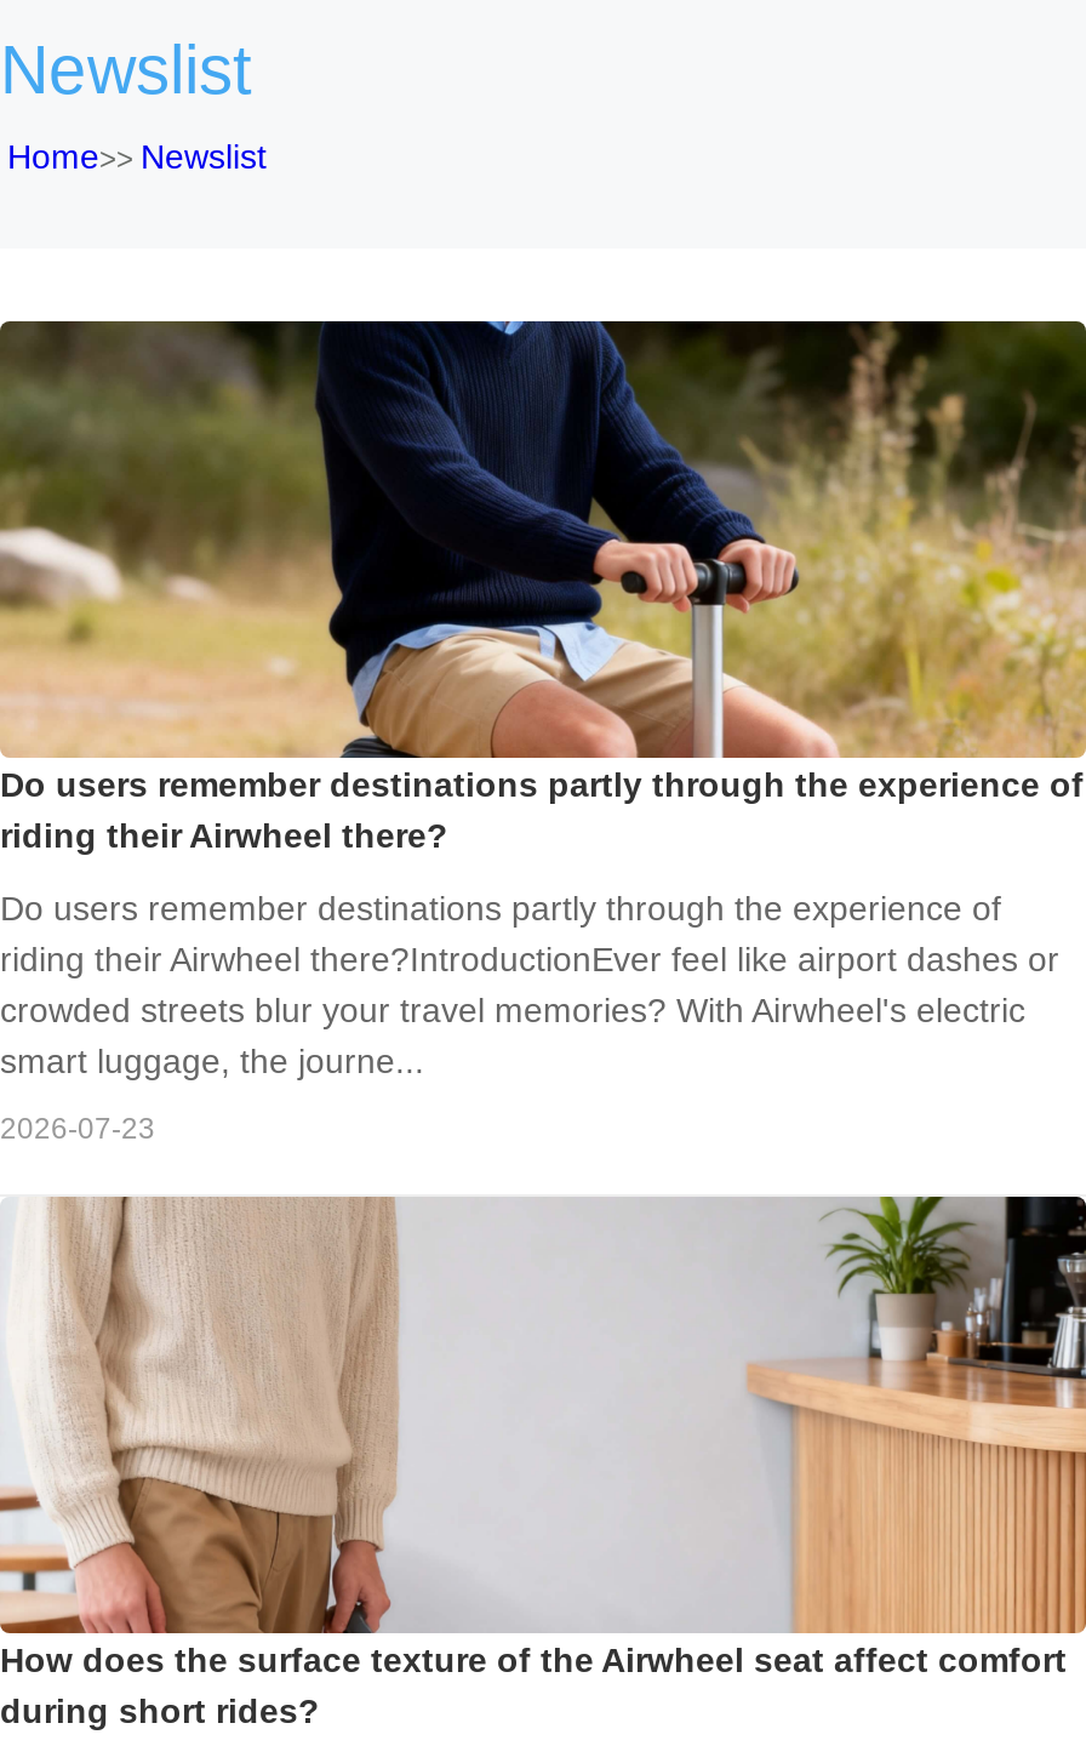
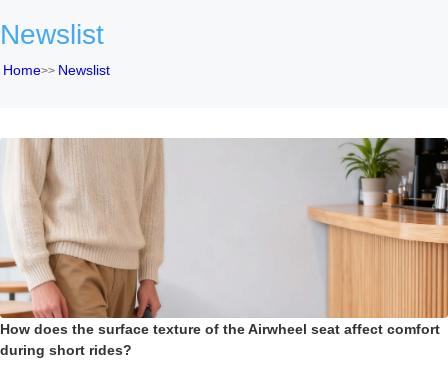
[0,319,1084,1146] [image] | Do users remember destinations partly through the experience of | riding their Airwheel there? | Do users remember destinations partly through the experience of | riding their Airwheel there?IntroductionEver feel like airport dashes or | crowded streets blur your travel memories? With Airwheel's electric | smart luggage, the journe... | 2026-07-23 -> none

